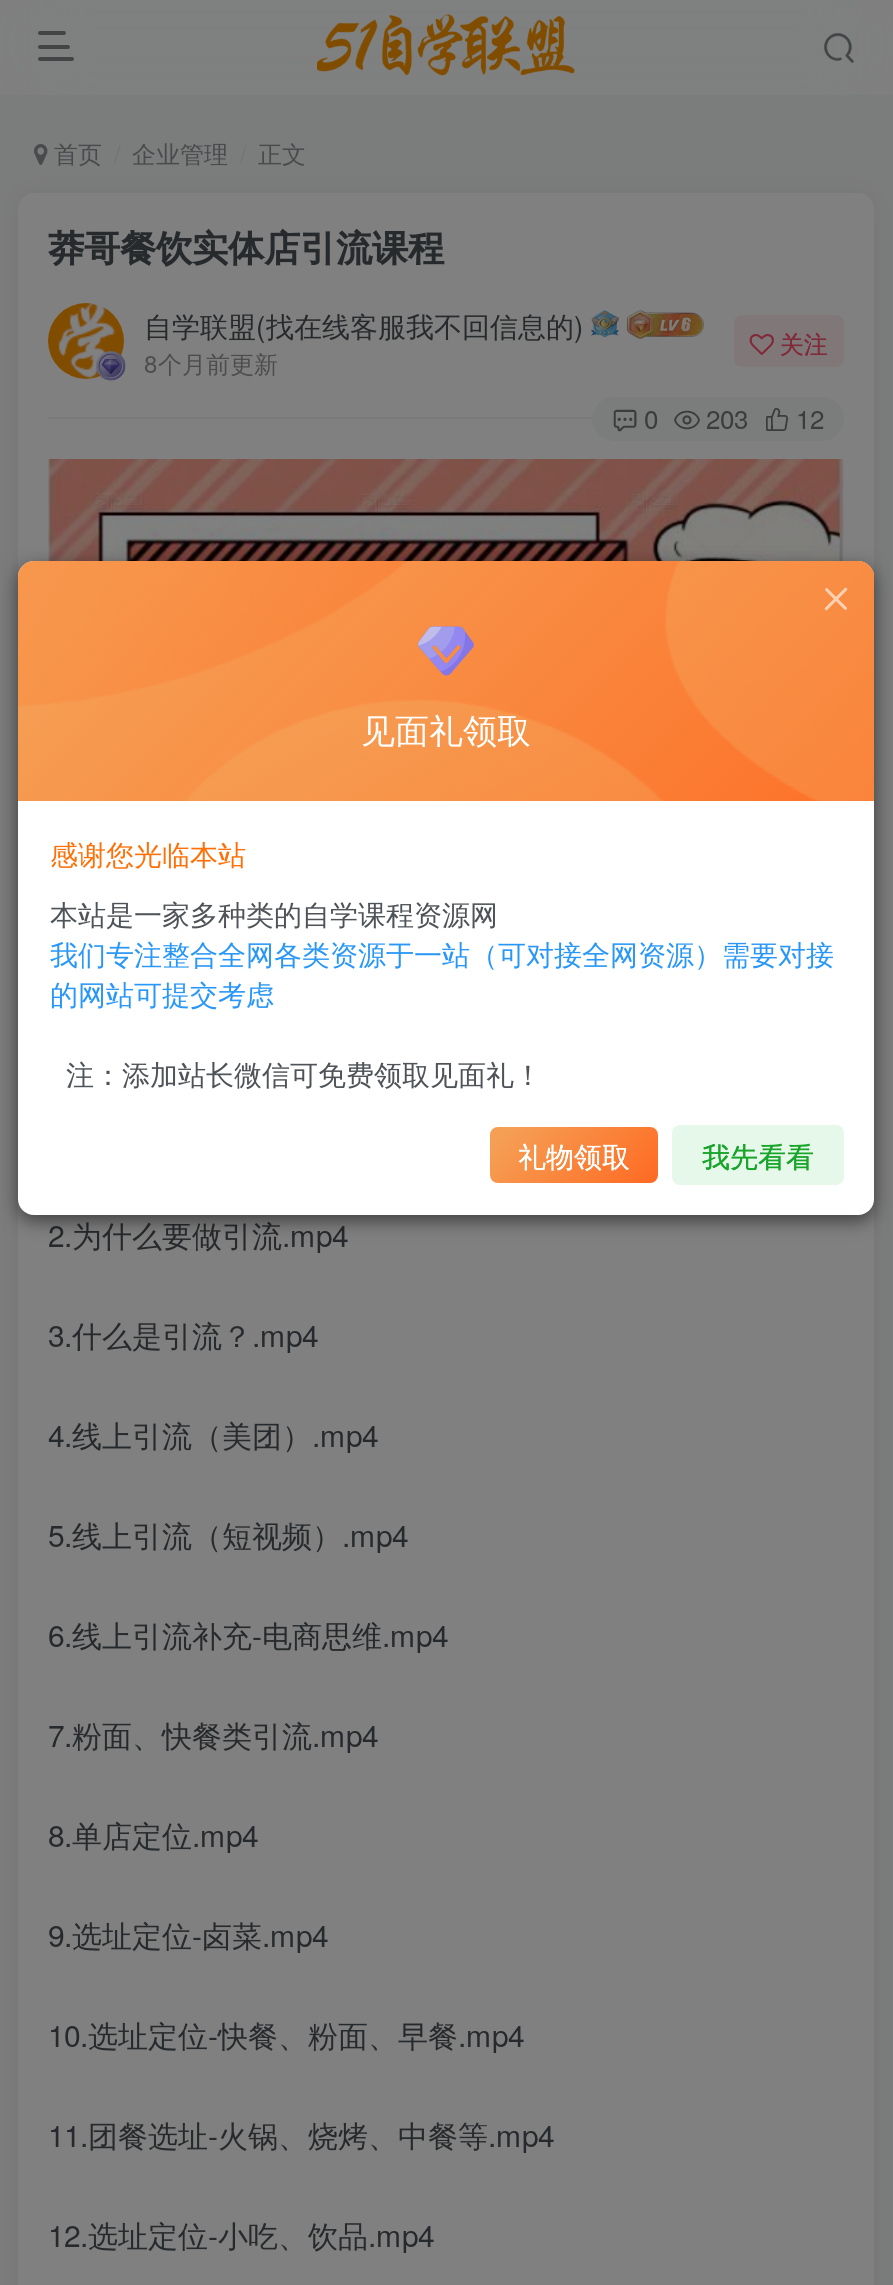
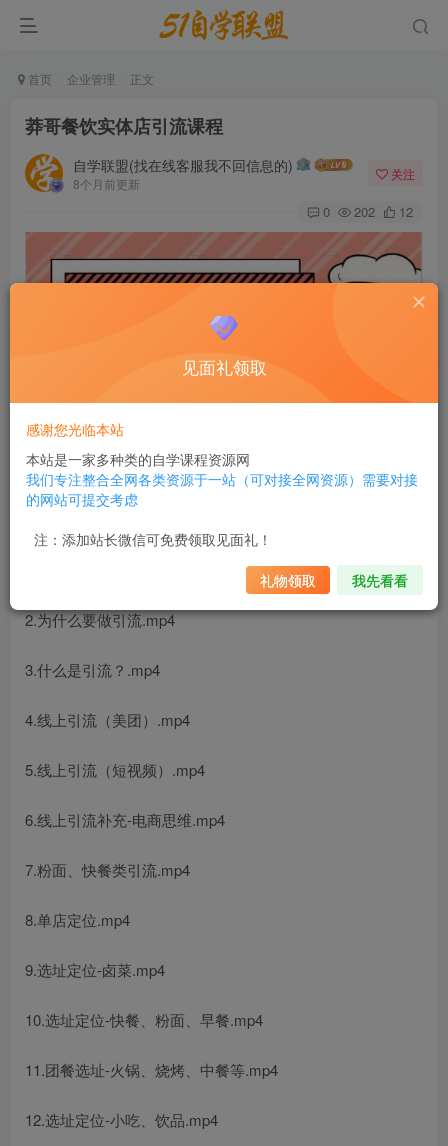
[644,399,824,437] 0 203 12 -> [323,202,413,221] 0 202 12

